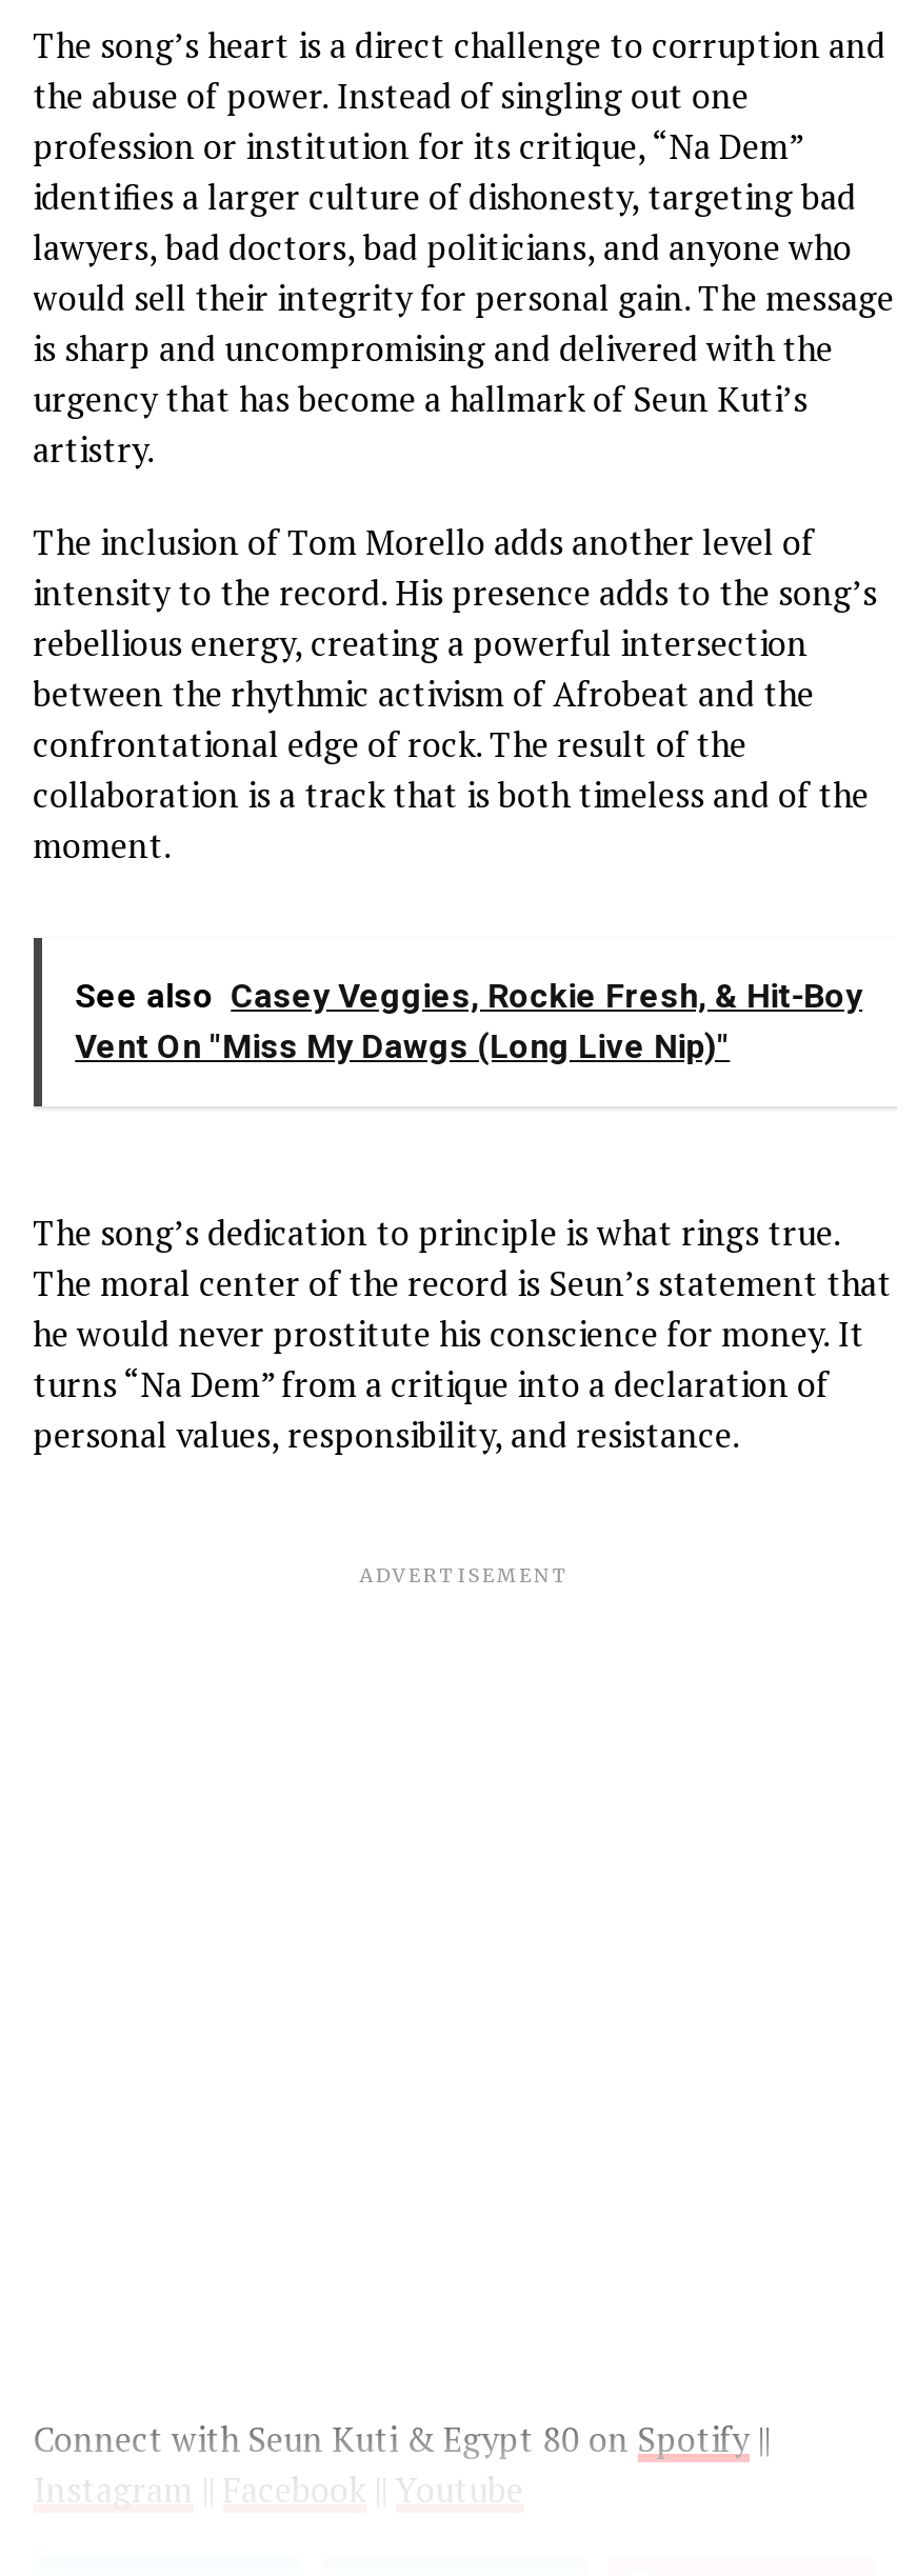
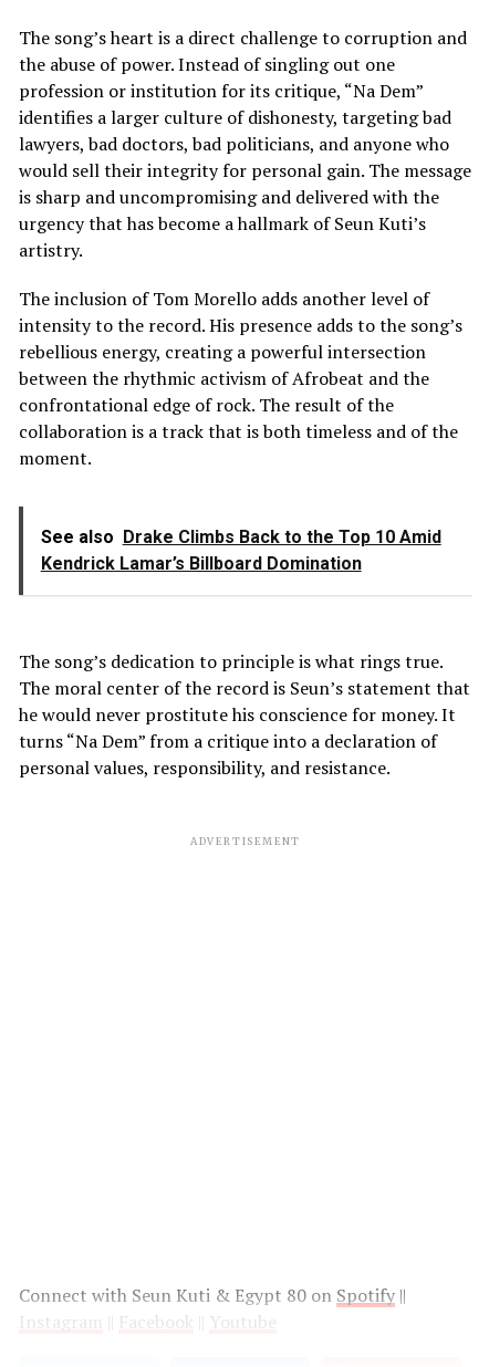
[75,976,863,1066] See also Casey Veggies, Rockie Fresh, & Hit-Boy | Vent On "Miss My Dawgs (Long Live Nip)" -> [41,526,441,574] See also Drake Climbs Back to the Top 10 Amid | Kendrick Lamar’s Billboard Domination

